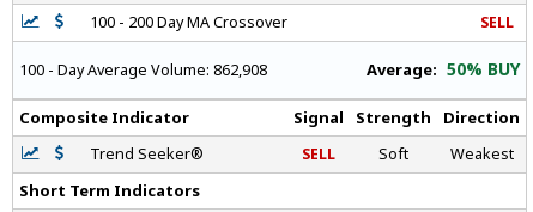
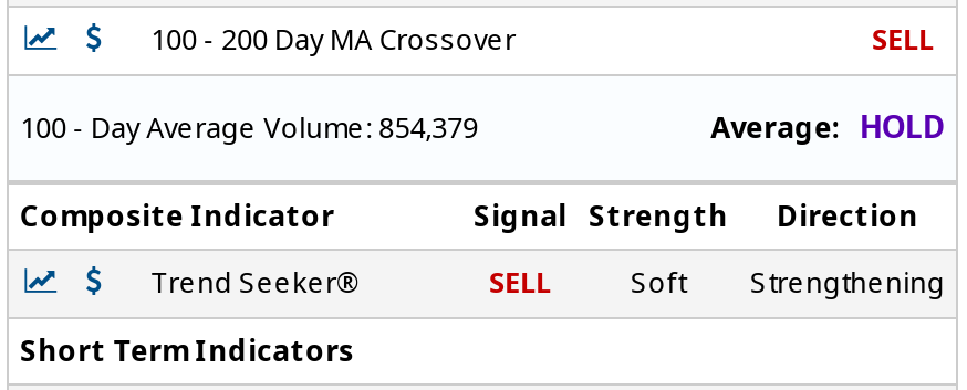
[19,58,520,81] 100 - Day Average Volume: 862,908 | Average: 50% BUY -> [20,106,945,148] 100 - Day Average Volume: 854,379 | Average: HOLD
[450,144,513,164] Weakest -> [750,265,945,302] Strengthening

